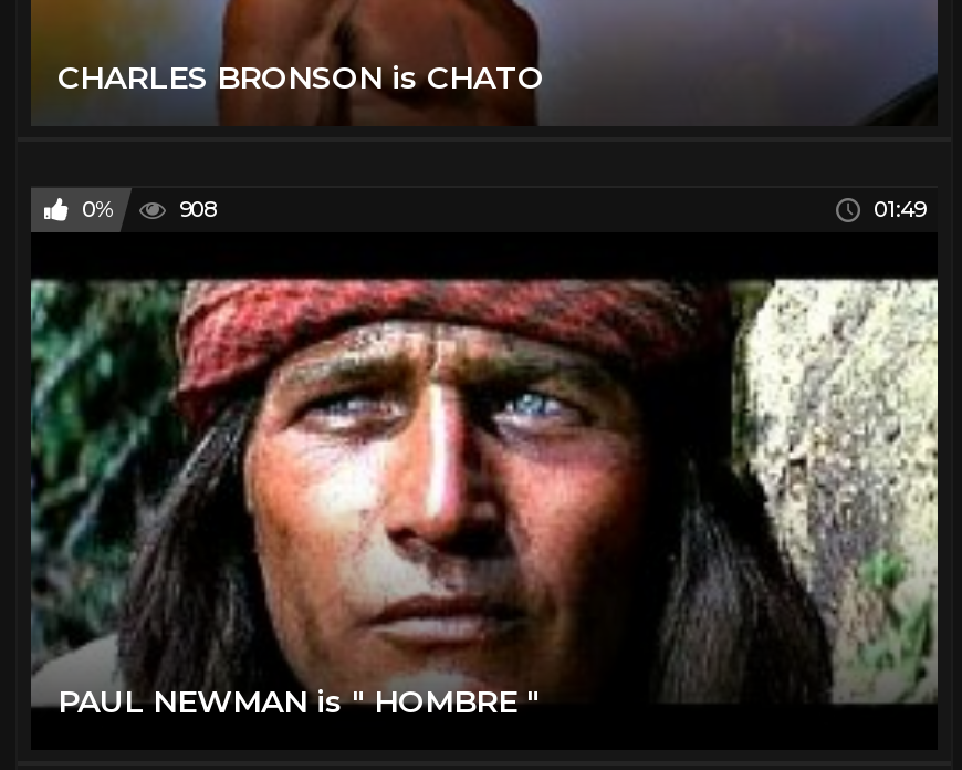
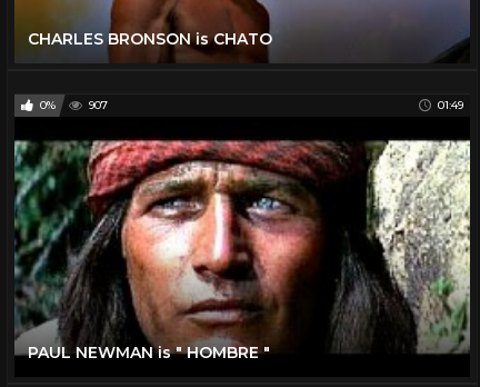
[179,194,217,223] 908 -> [89,98,108,112] 907

